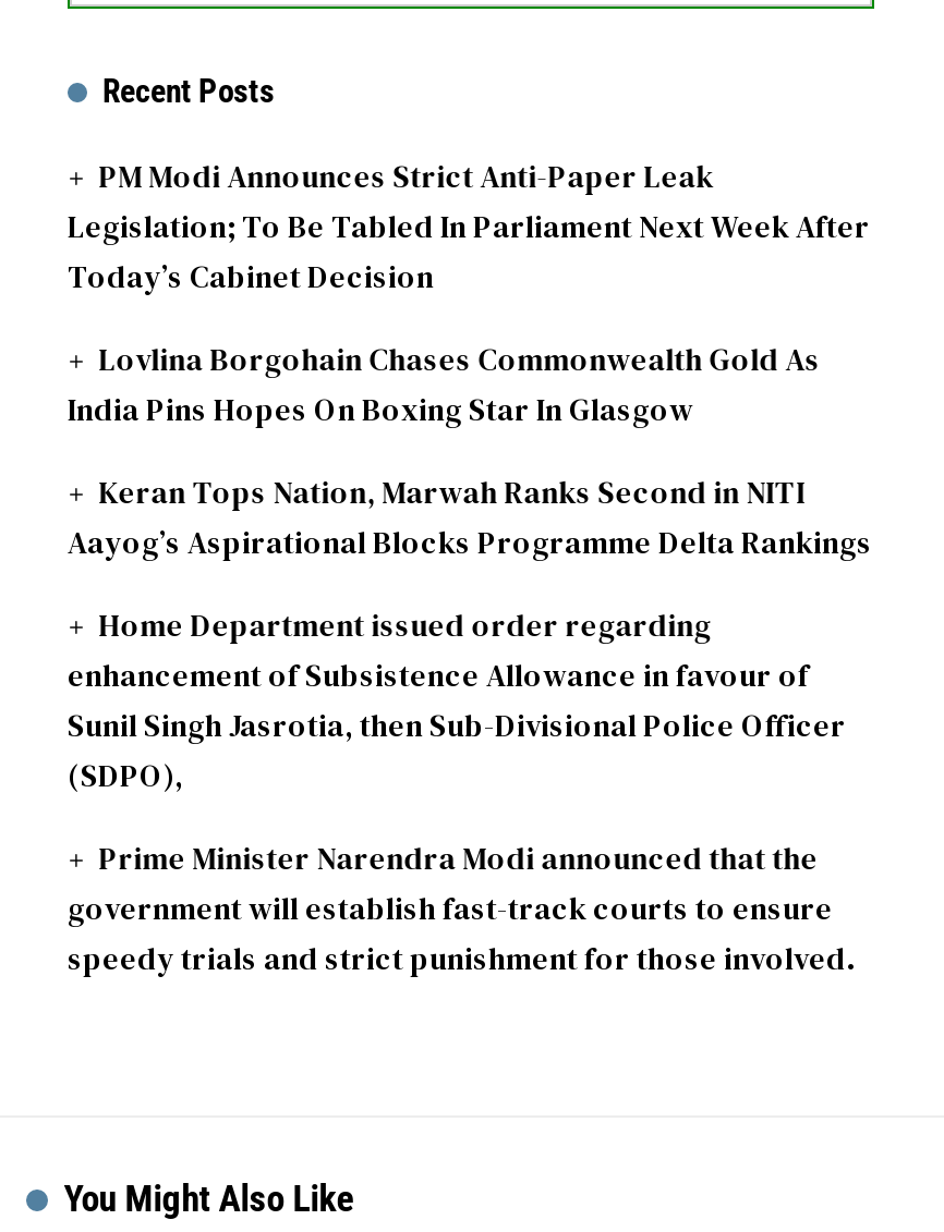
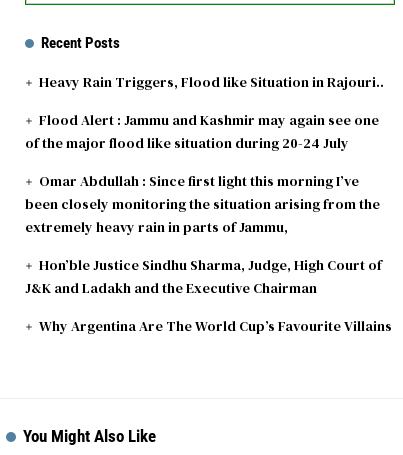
[68,157,870,301] PM Modi Announces Strict Anti-Paper Leak | Legislation; To Be Tabled In Parliament Next Week After | Today’s Cabinet Decision -> [39,72,384,92] Heavy Rain Triggers, Flood like Situation in Rajouri..
[68,340,820,434] Lovlina Borgohain Chases Commonwealth Gold As | India Pins Hopes On Boxing Star In Glasgow -> [25,110,379,153] Flood Alert : Jammu and Kashmir may again see one | of the major flood like situation during 20-24 July
[68,473,872,566] Keran Tops Nation, Marwah Ranks Second in NITI | Aayog’s Aspirational Blocks Programme Delta Rankings -> [25,171,380,237] Omar Abdullah : Since first light this morning I’ve | been closely monitoring the situation arising from the | extremely heavy rain in parts of Jammu,
[68,606,846,800] Home Department issued order regarding | enhancement of Subsistence Allowance in favour of | Sunil Singh Jasrotia, then Sub-Divisional Police Officer | (SDPO), -> [25,255,382,298] Hon’ble Justice Sindhu Sharma, Judge, High Court of | J&K and Ladakh and the Executive Chairman
[68,839,855,983] Prime Minister Narendra Modi announced that the | government will establish fast-track courts to ensure | speedy trials and strict punishment for those involved. -> [39,316,392,336] Why Argentina Are The World Cup’s Favourite Villains

